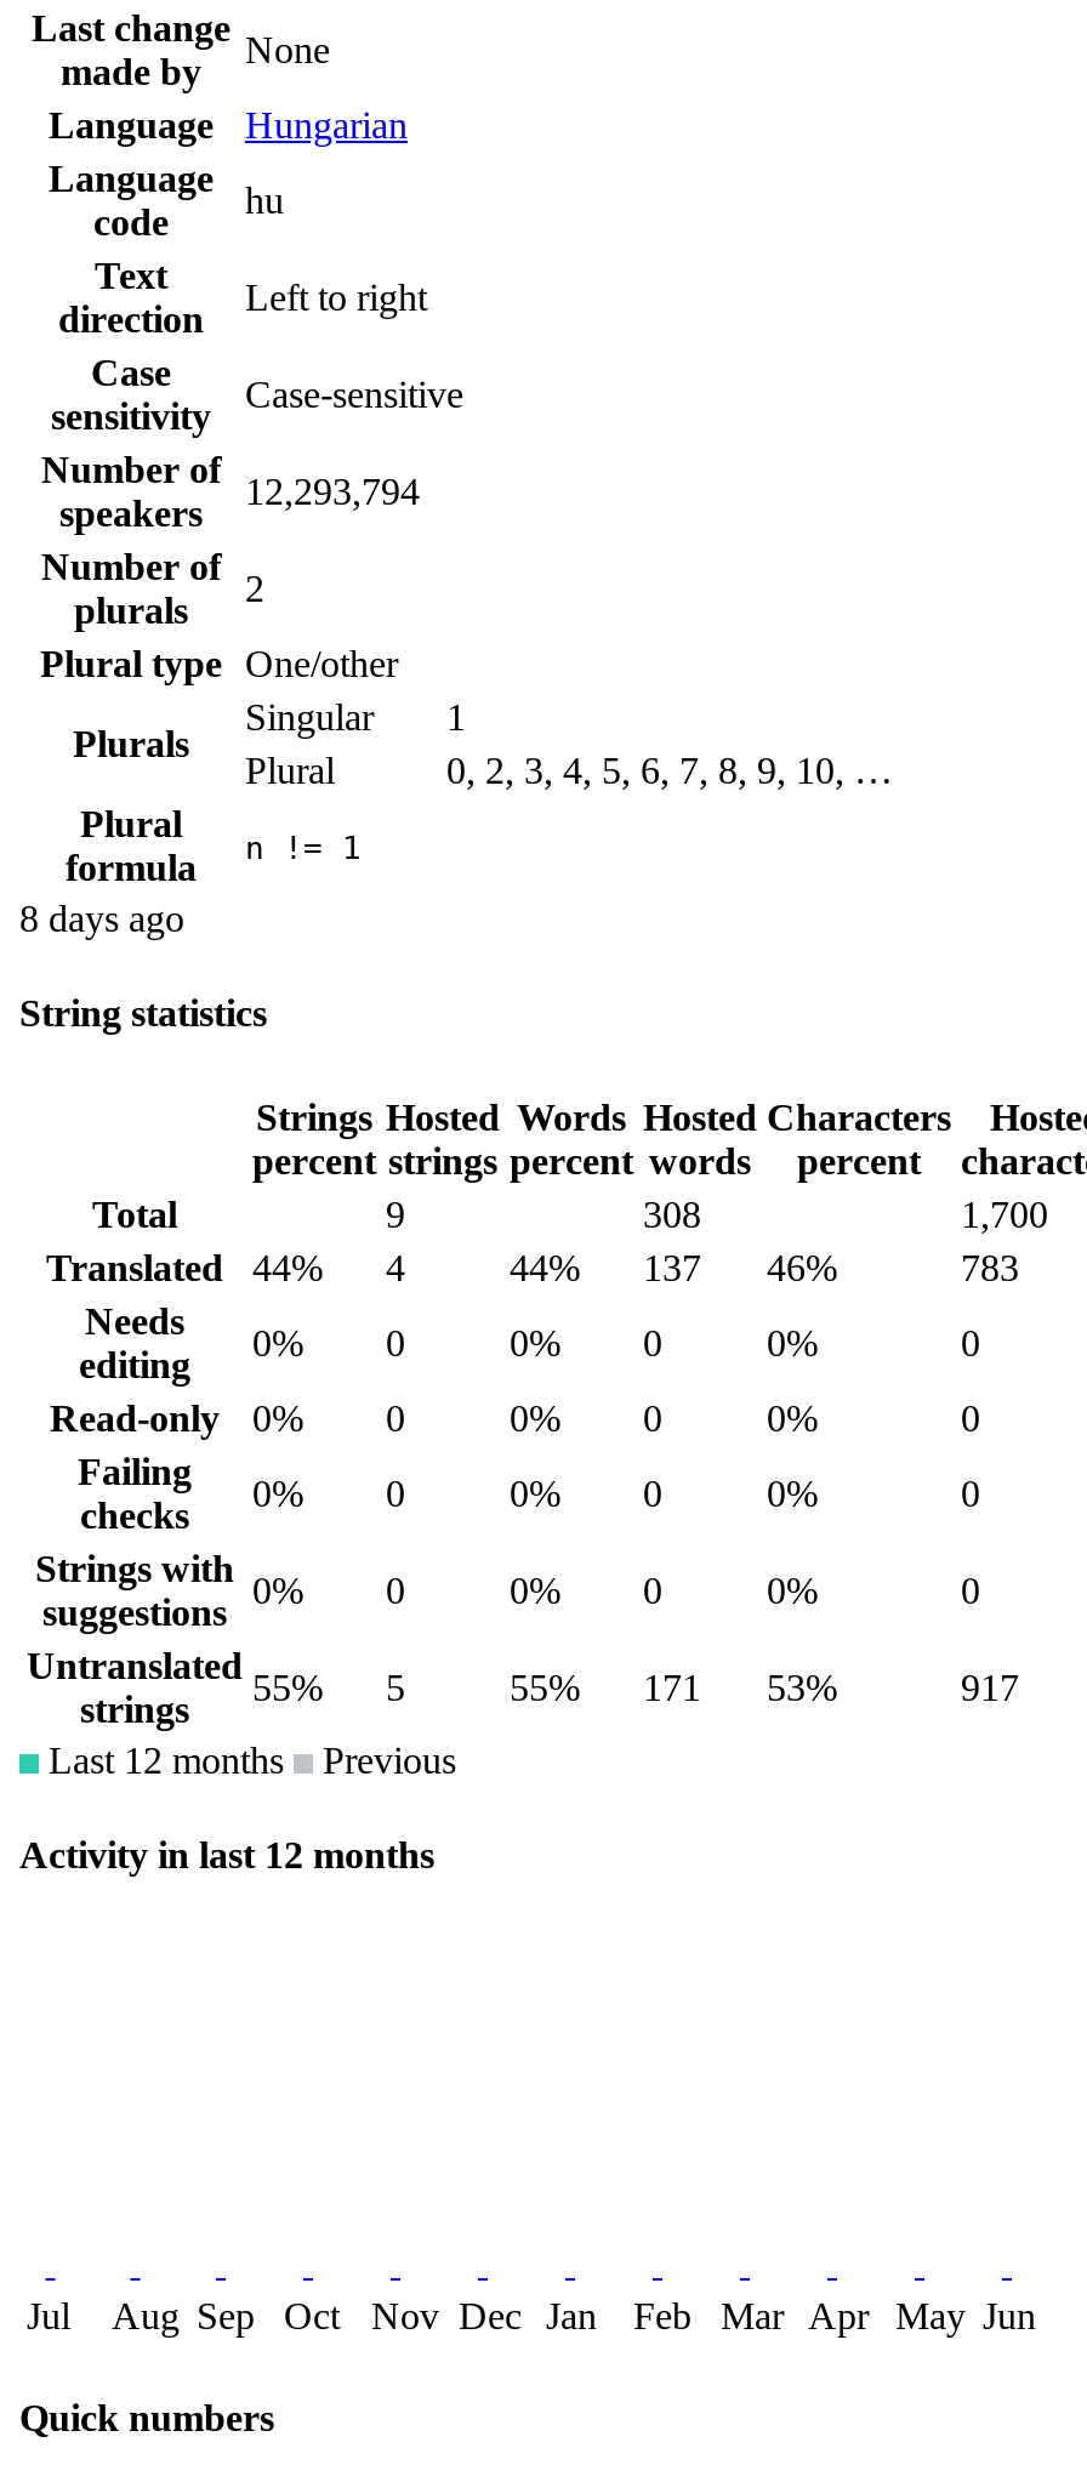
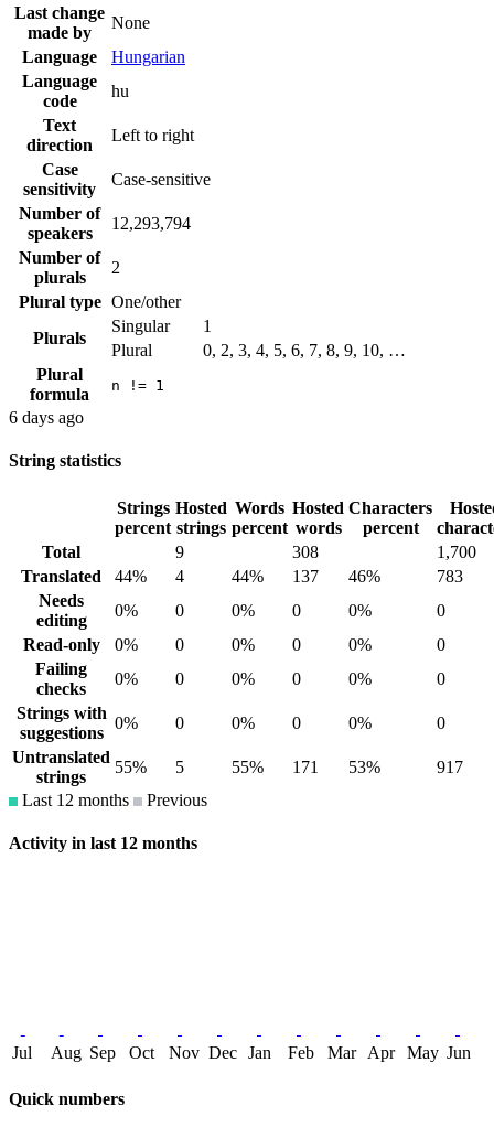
[19,898,184,939] 8 days ago -> [9,408,84,427] 6 days ago

